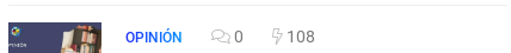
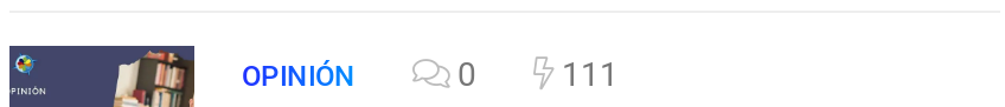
[283,27,315,46] 108 -> [555,55,619,93] 111

